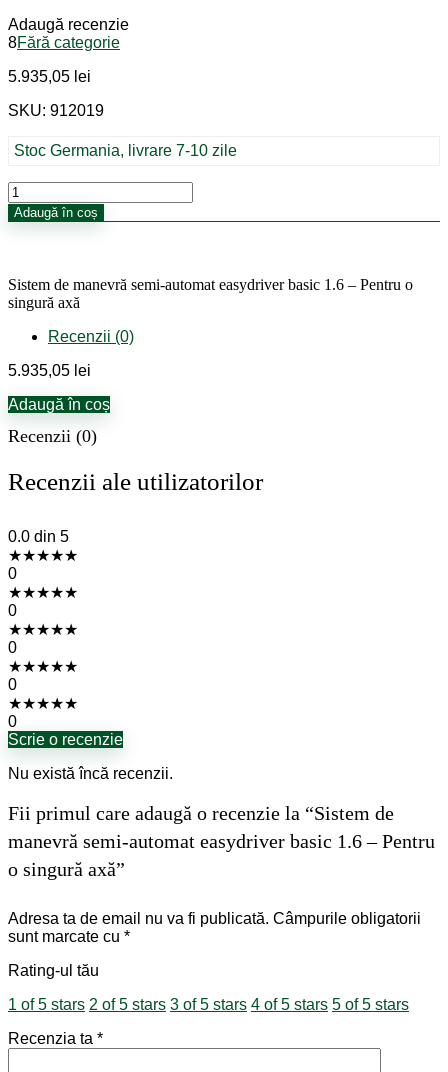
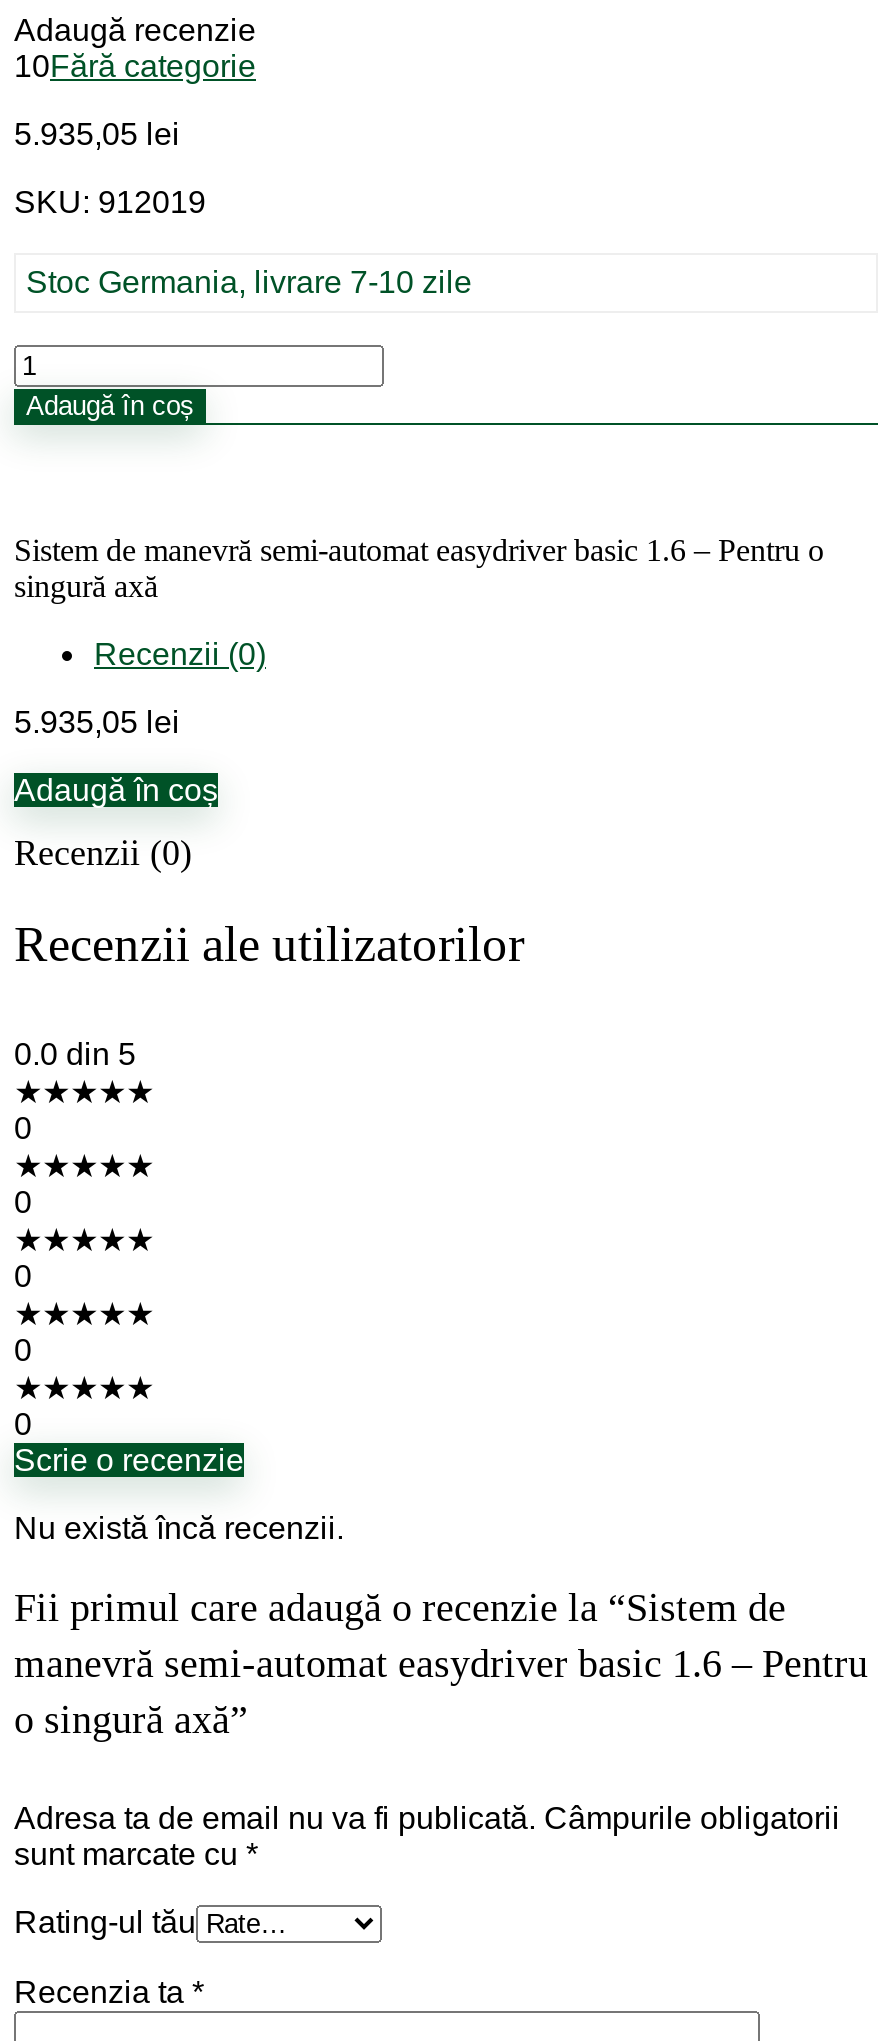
[8,34,120,51] 8Fără categorie -> [14,49,256,83] 10Fără categorie
[8,996,409,1013] 1 of 5 stars 2 of 5 stars 3 of 5 stars 4 of 5 stars 5 of 5 stars -> none

